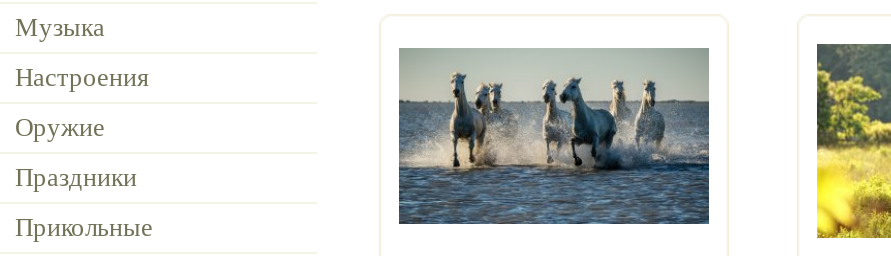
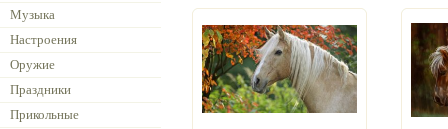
[397,48,711,226] [image] -> [201,24,358,114] [image]
[815,42,885,240] [image] -> [410,22,445,120] [image]

